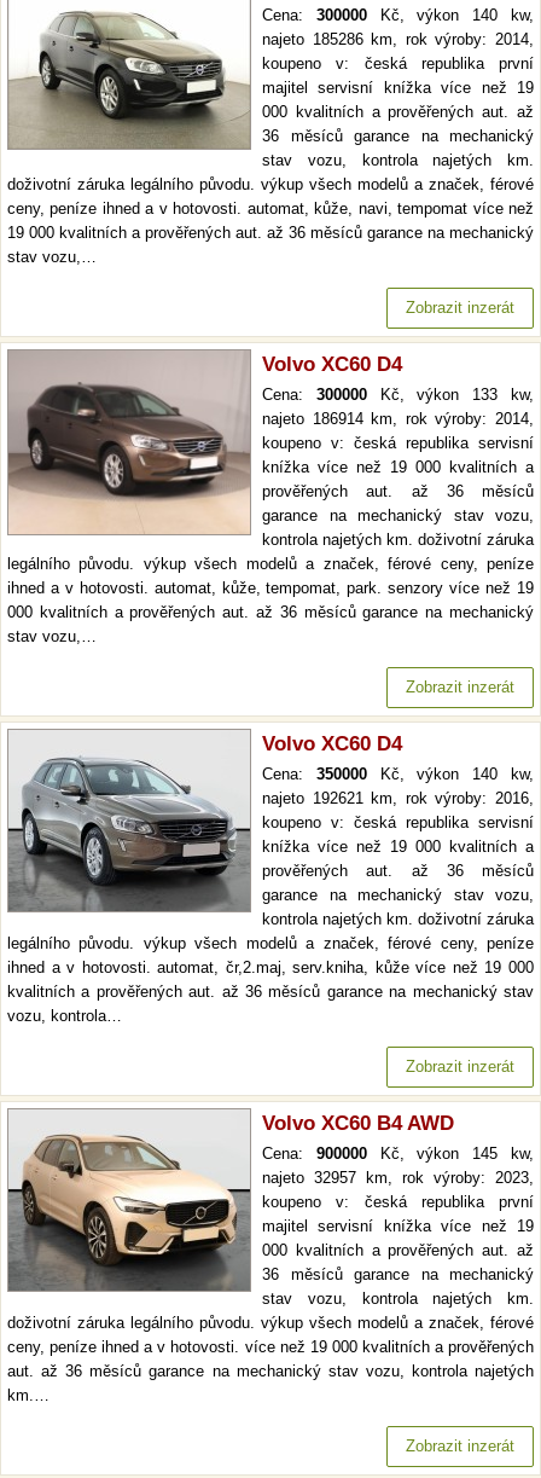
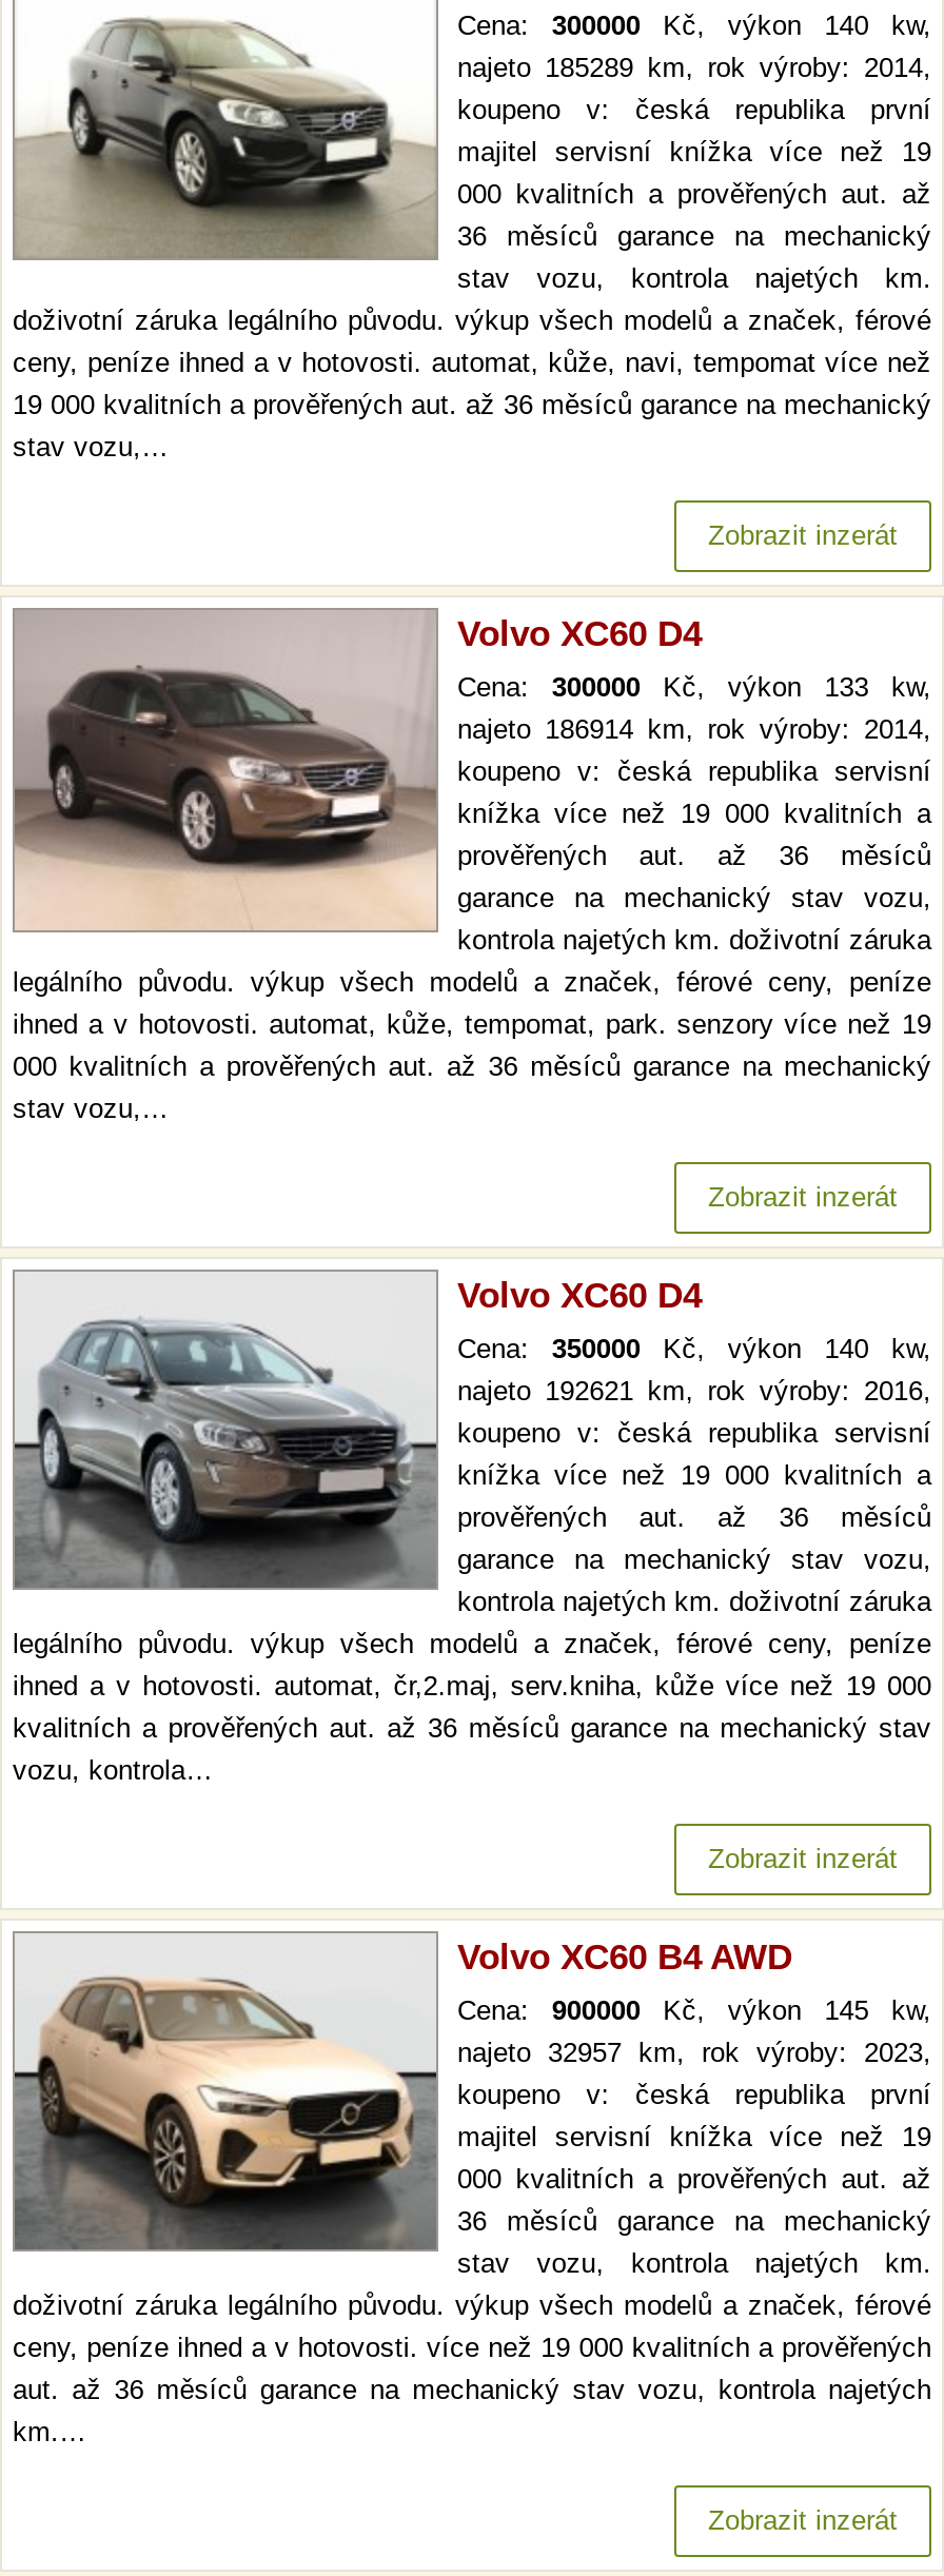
[262,30,534,48] najeto 185286 km, rok výroby: 2014, -> [457,52,931,83] najeto 185289 km, rok výroby: 2014,

